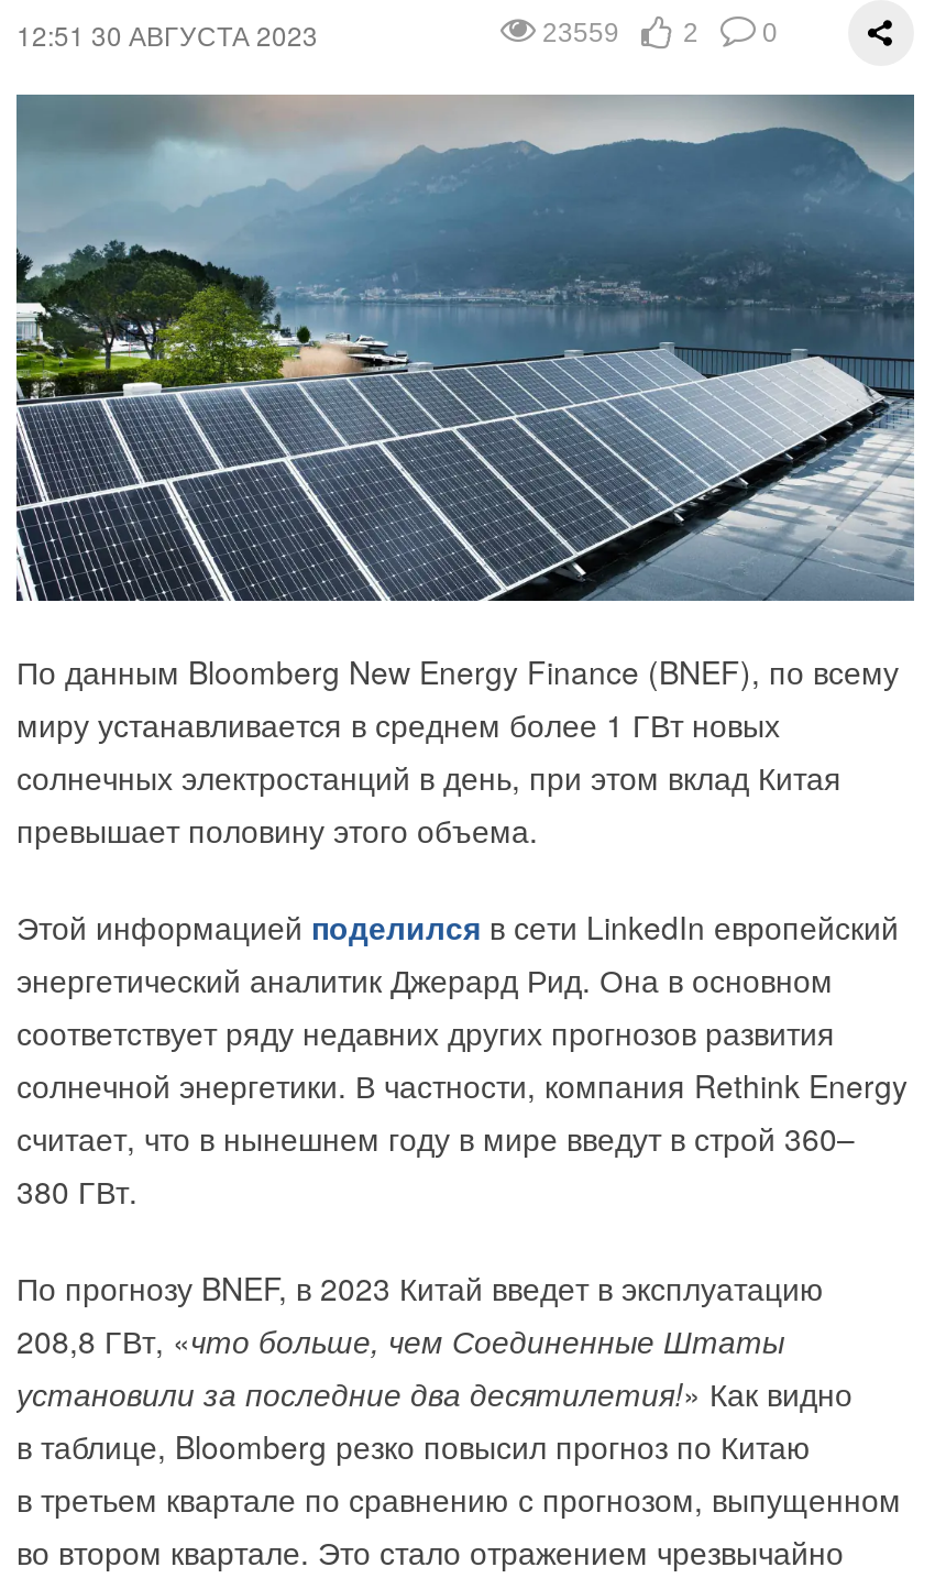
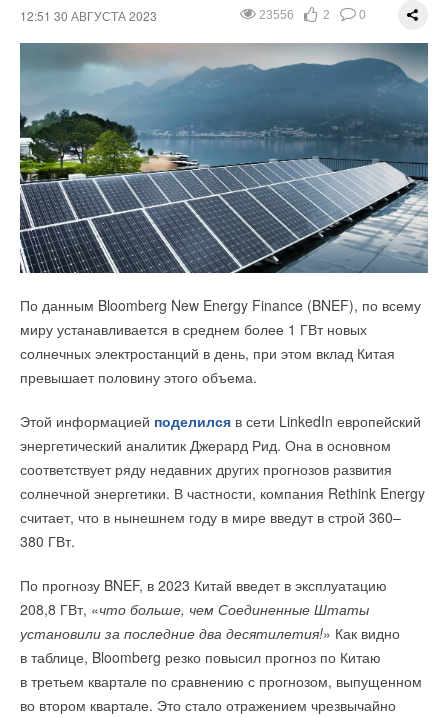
[542,18,619,49] 23559 -> [259,8,294,22] 23556

